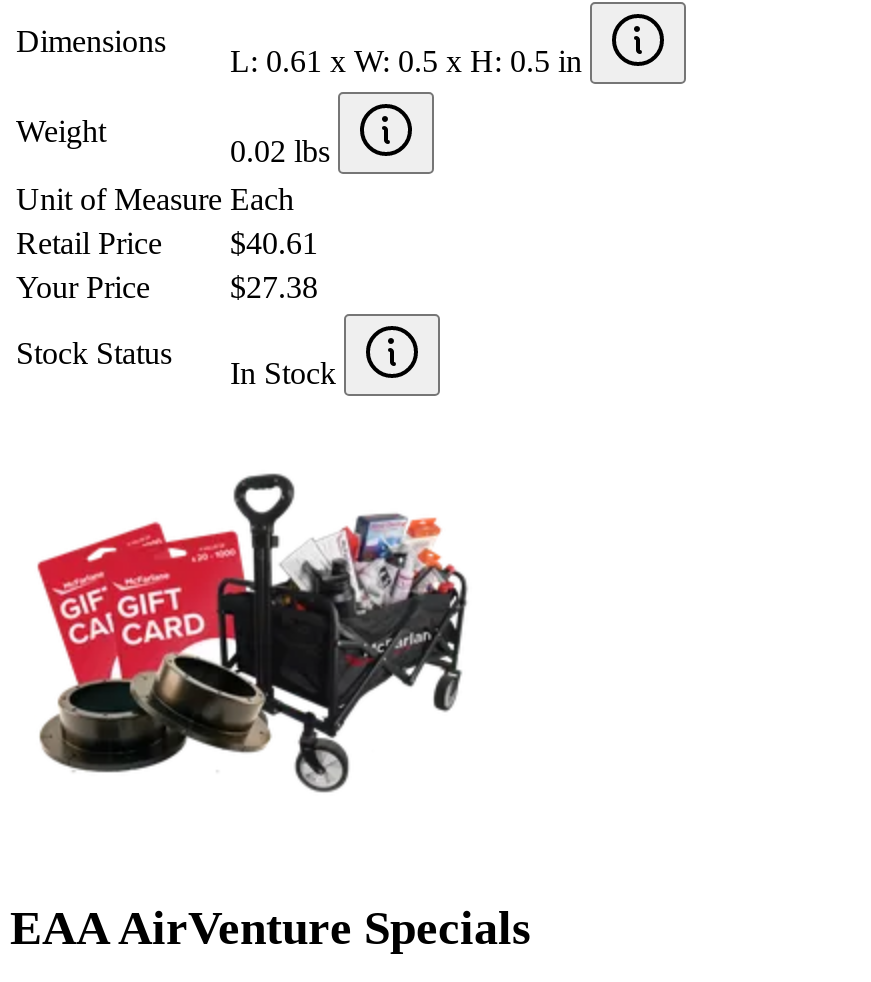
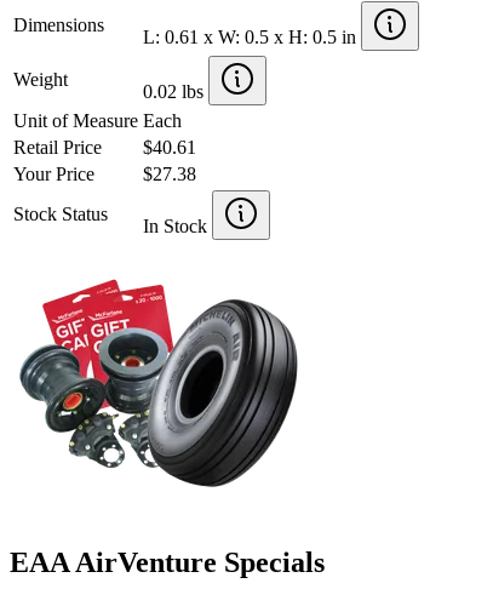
[26,462,486,804] [image] -> [18,279,299,488] [image]

